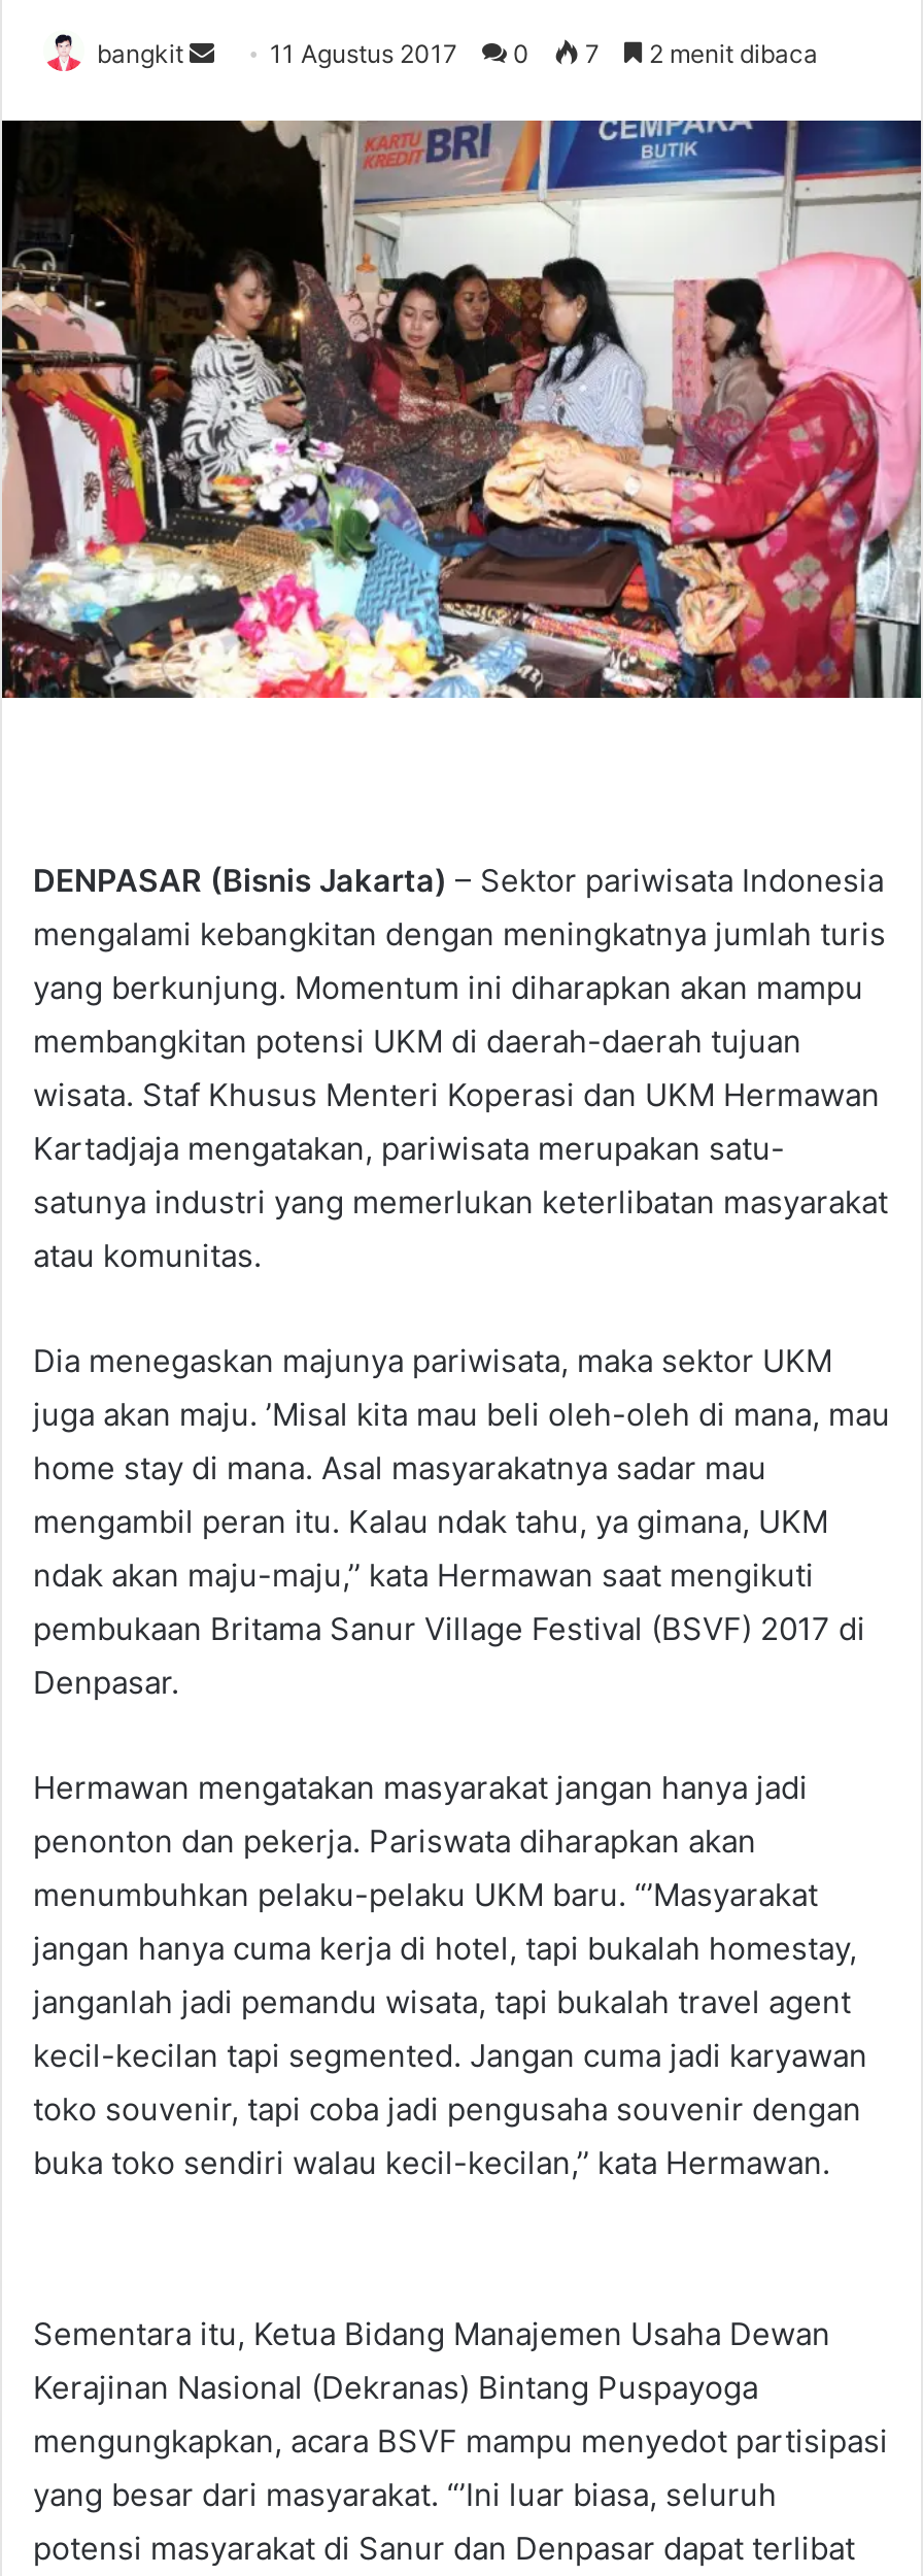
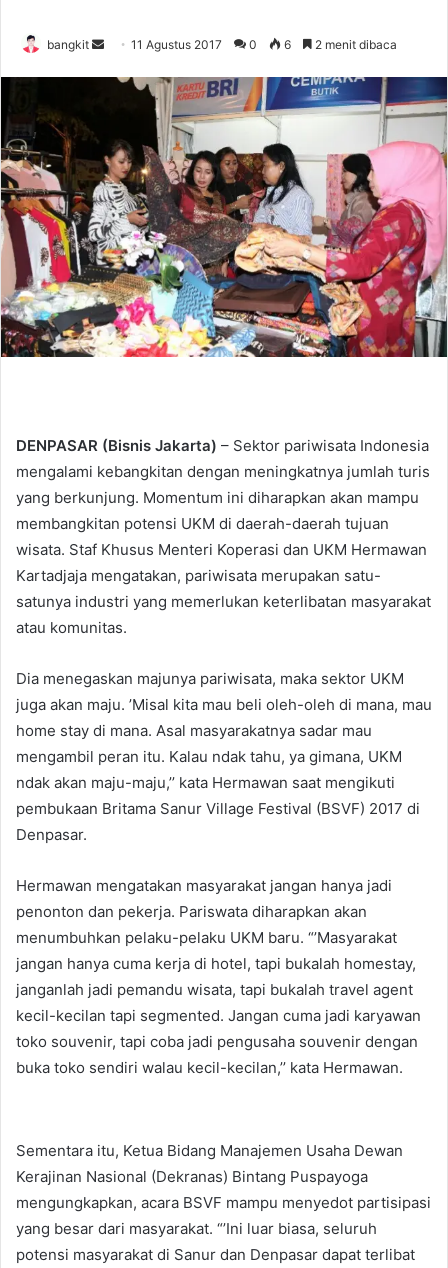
[579,38,600,69] 7 -> [281,37,291,52] 6

